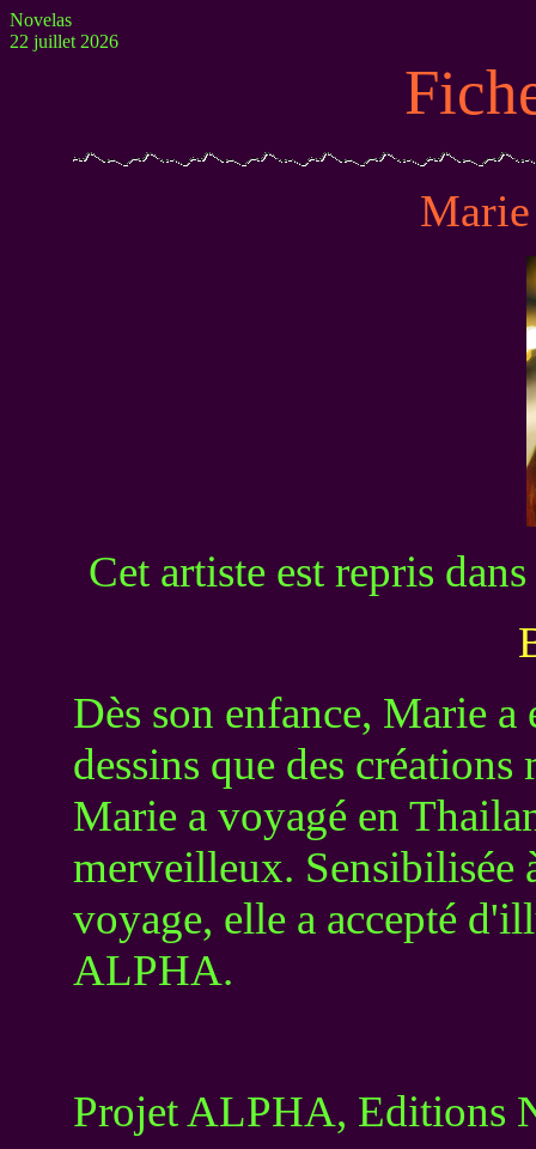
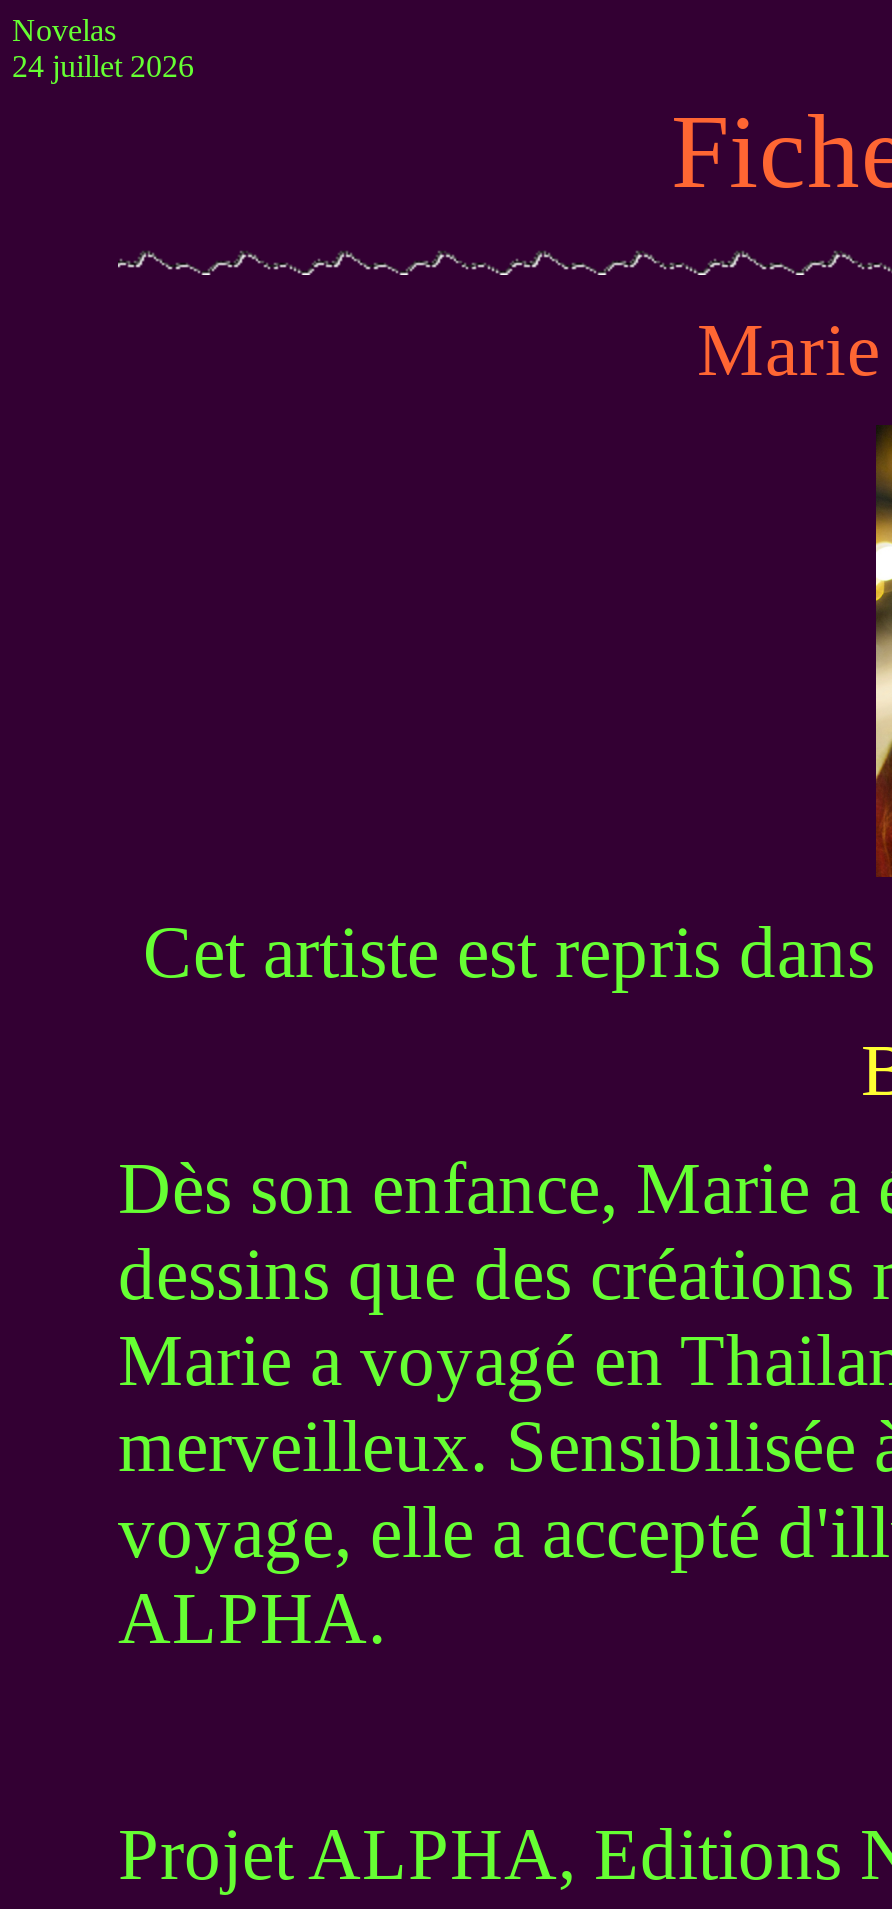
[10,31,118,51] 22 juillet 2026 -> [12,49,194,83] 24 juillet 2026

